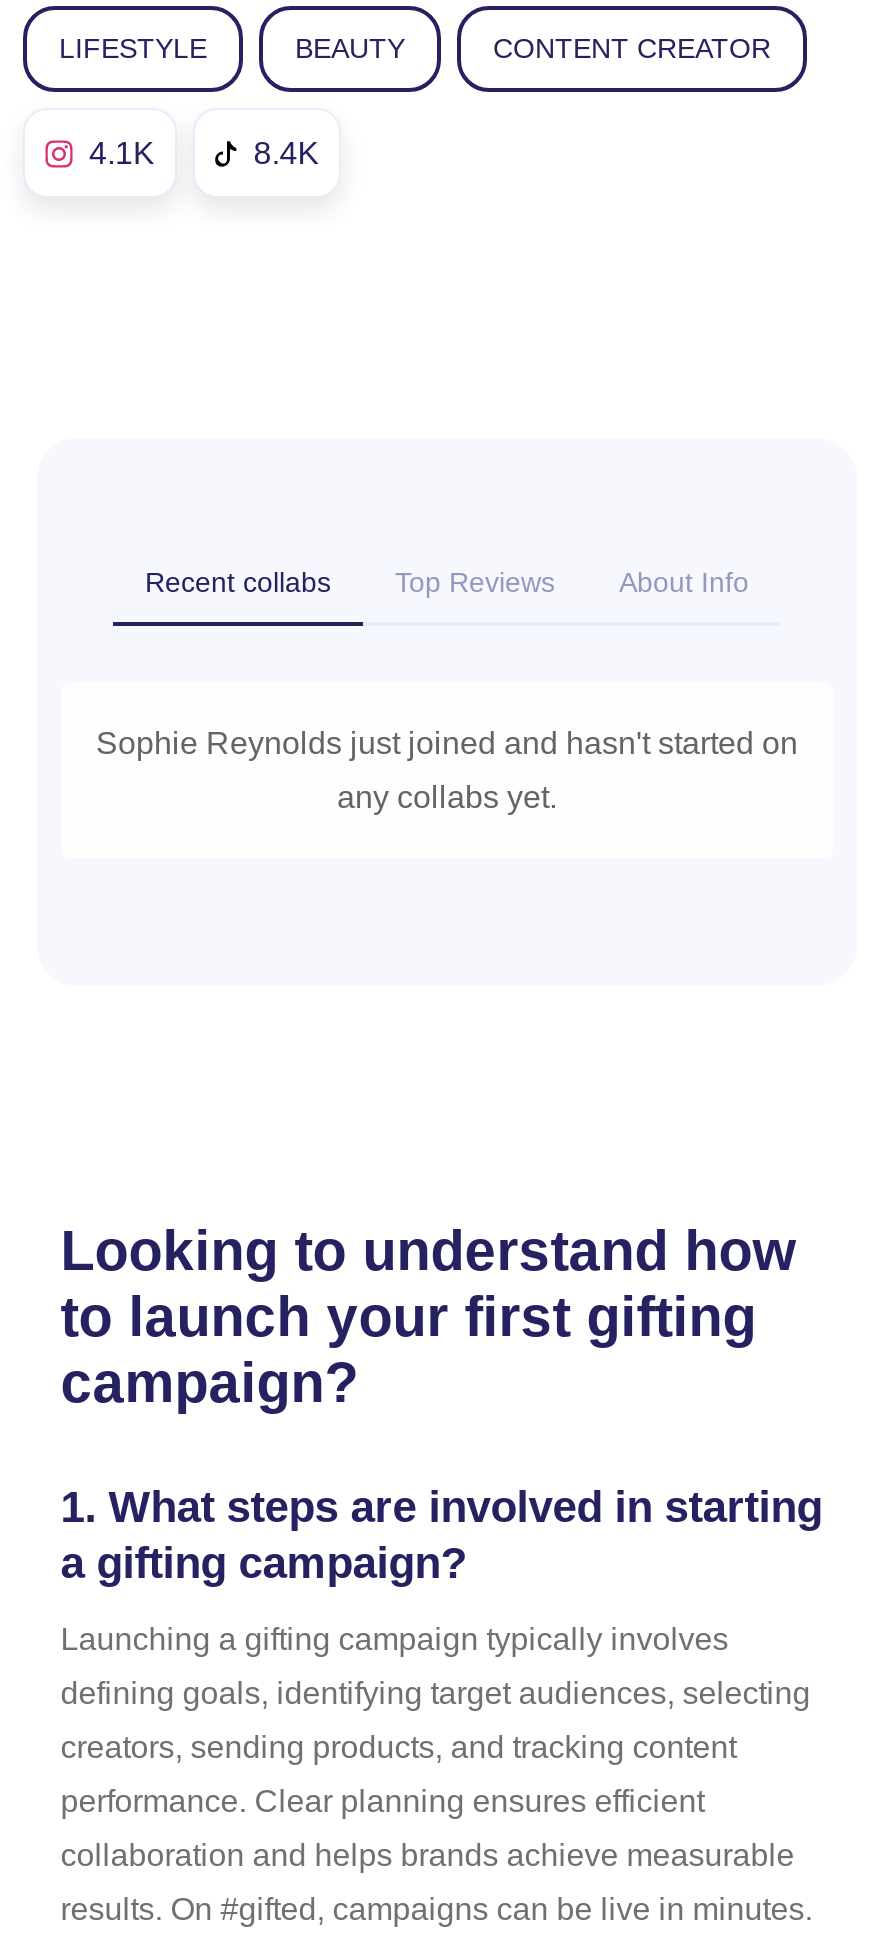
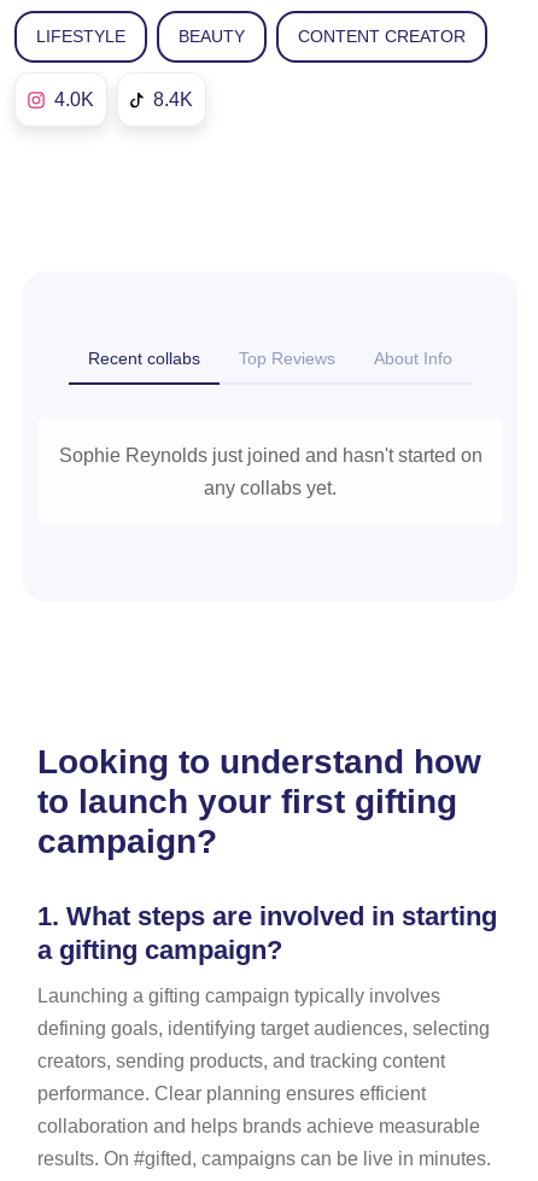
[89,136,155,170] 4.1K -> [54,89,94,110] 4.0K

